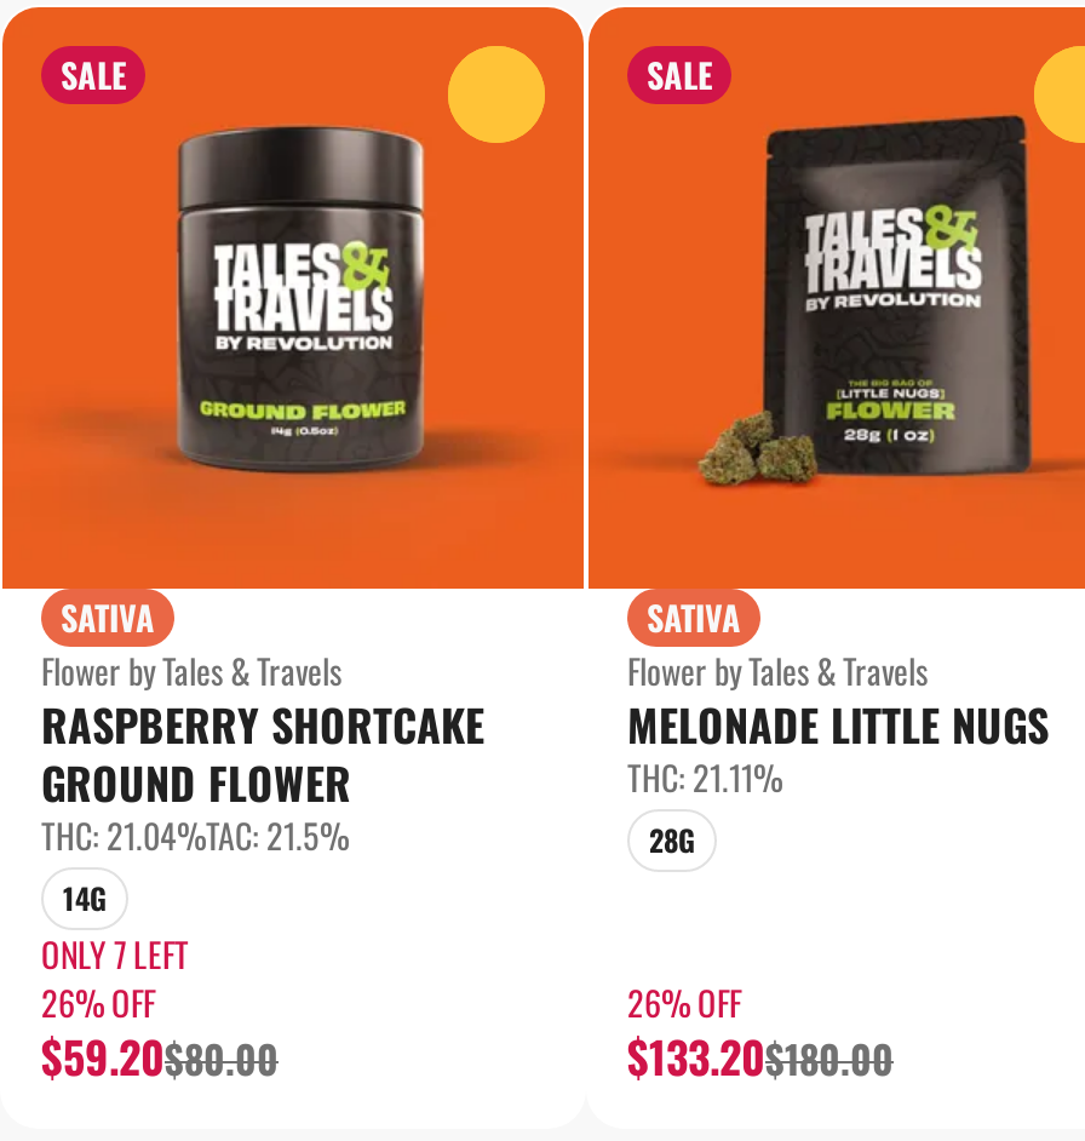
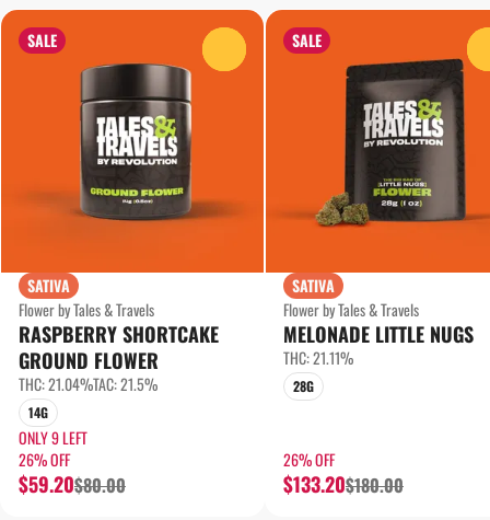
[41,928,189,979] ONLY 7 LEFT -> [19,426,87,449] ONLY 9 LEFT

